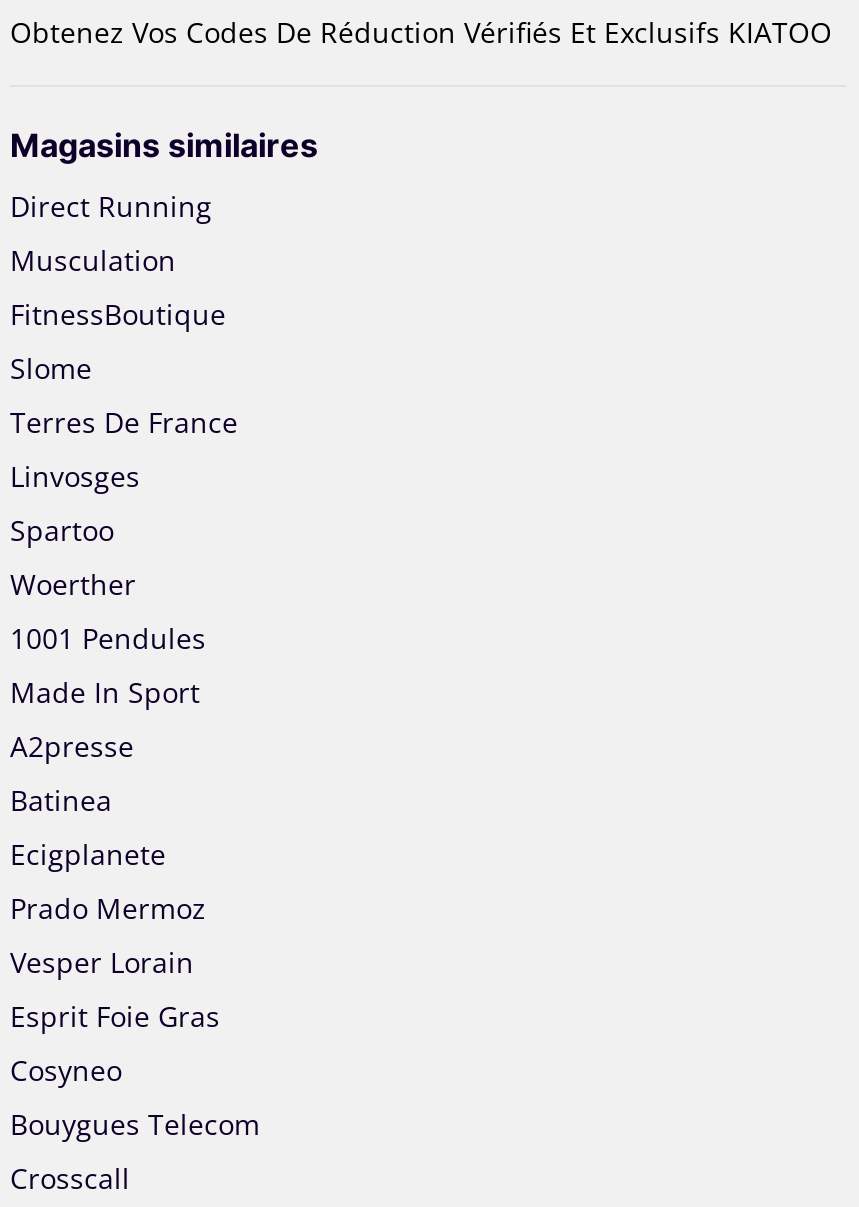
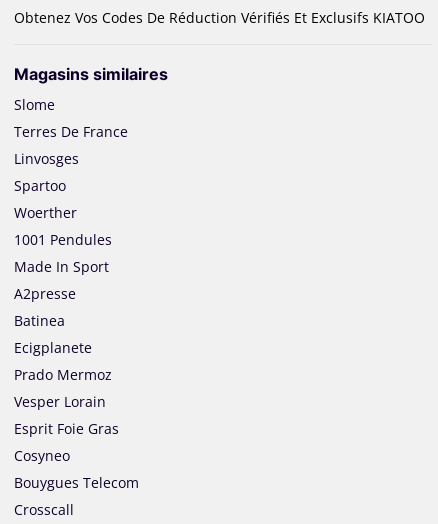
[10,187,226,333] Direct Running | Musculation | FitnessBoutique -> none

